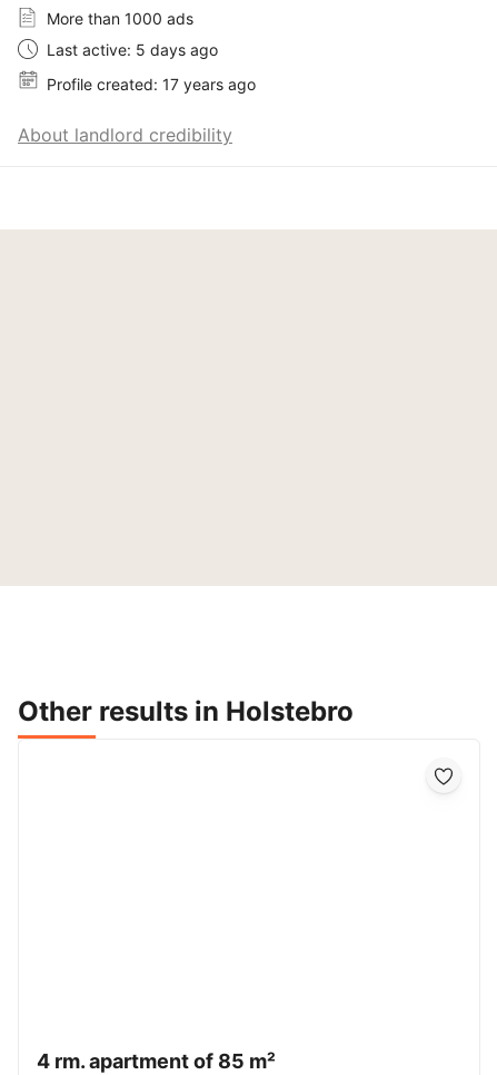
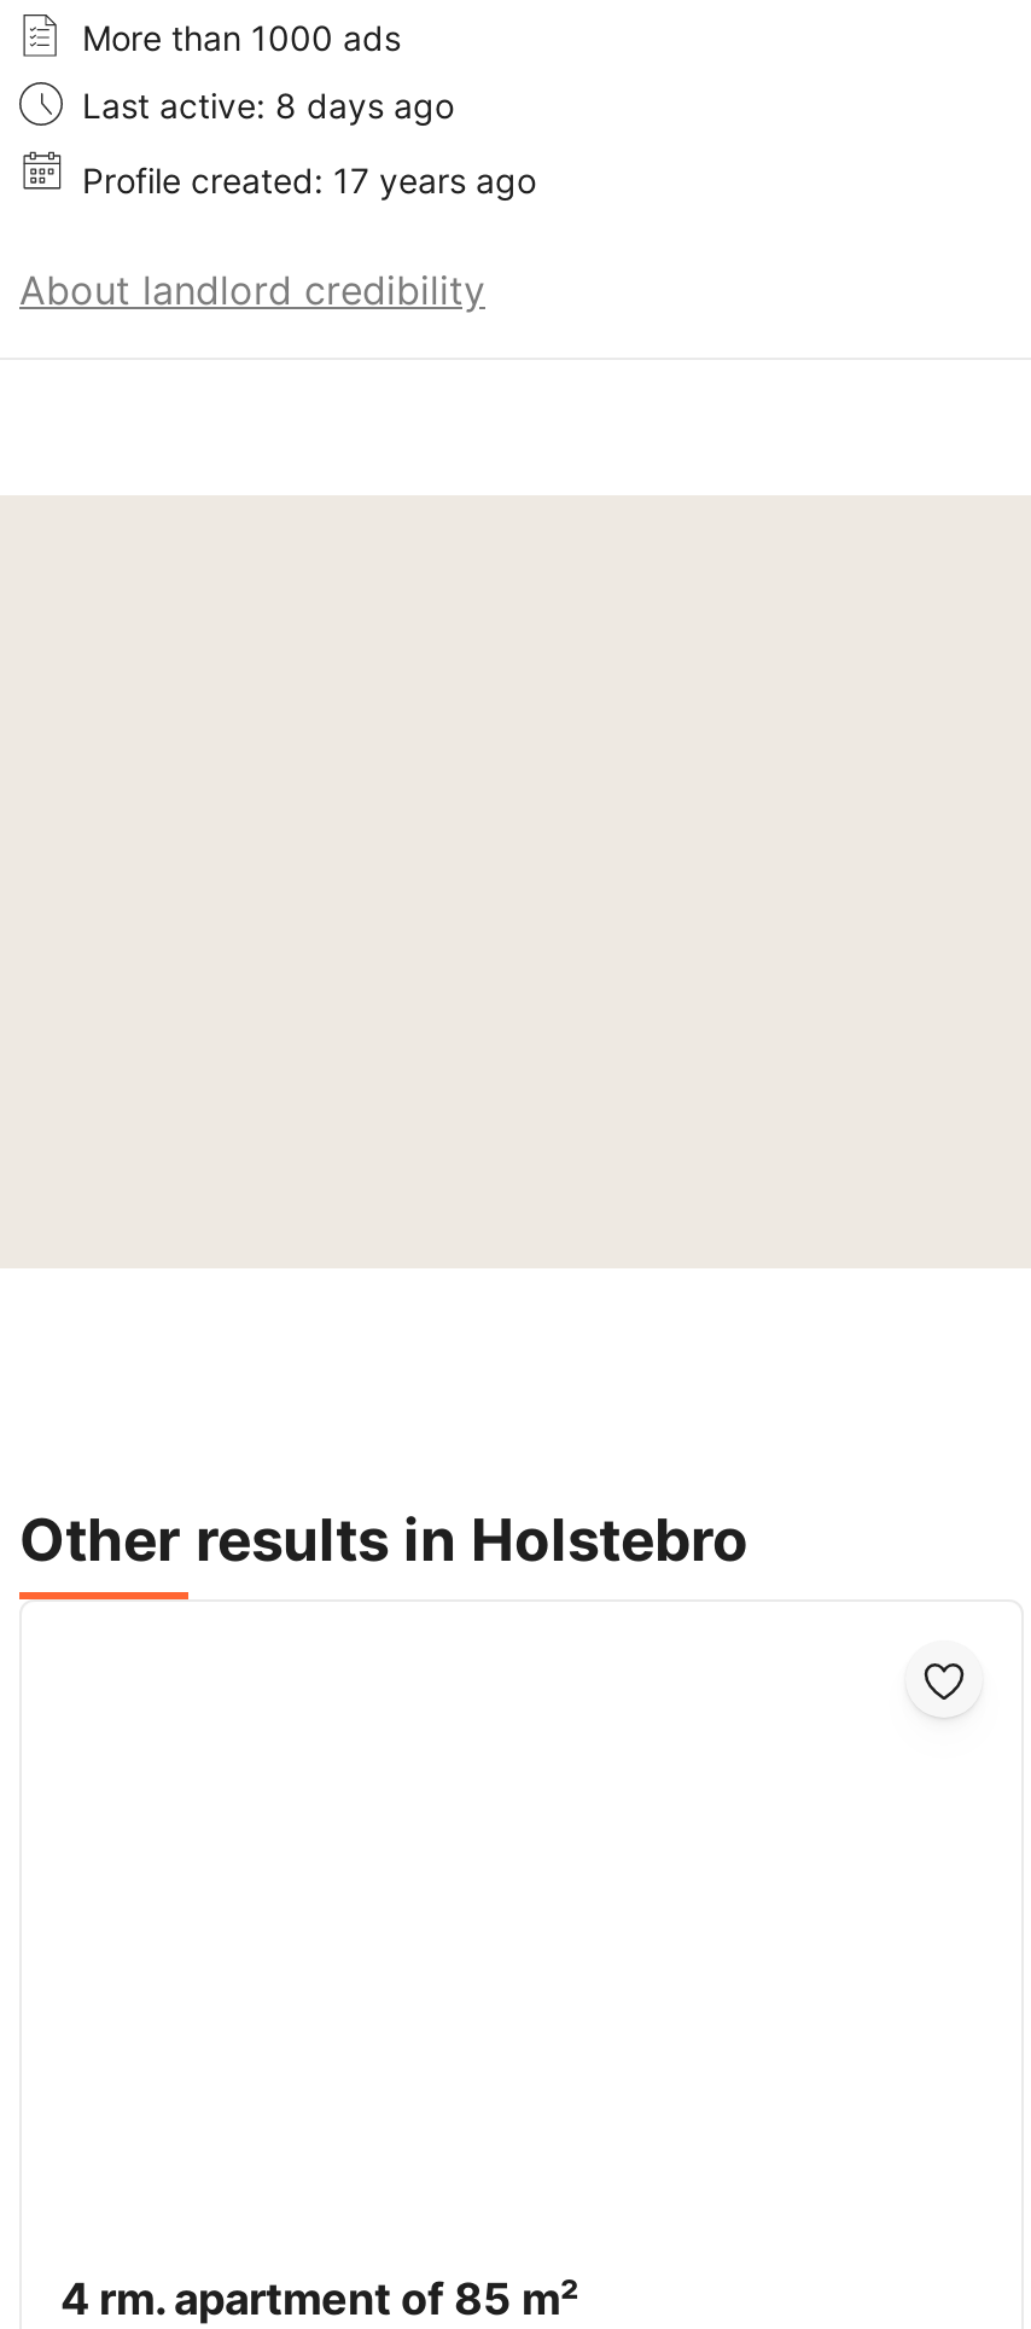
[47,40,218,59] Last active: 5 days ago -> [82,85,454,126] Last active: 8 days ago

